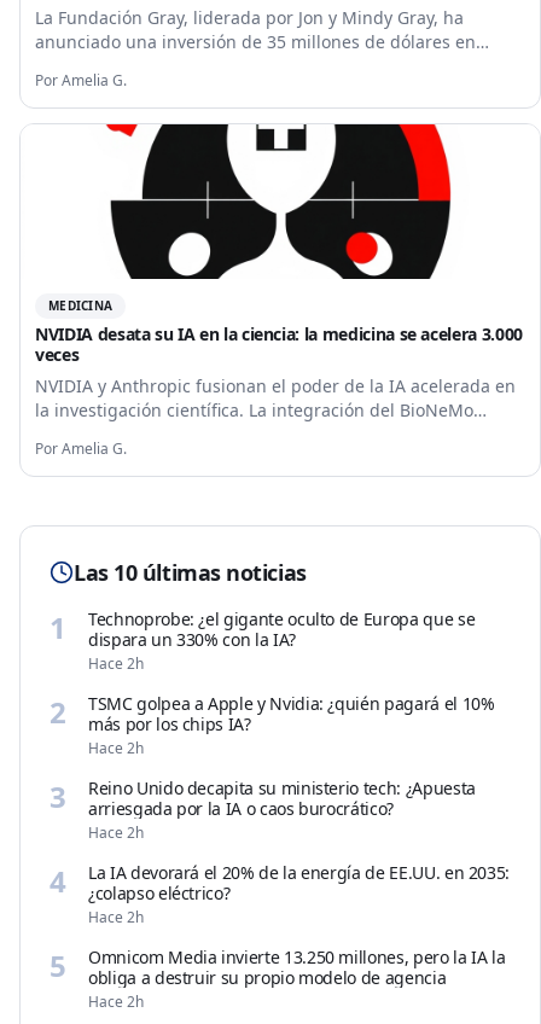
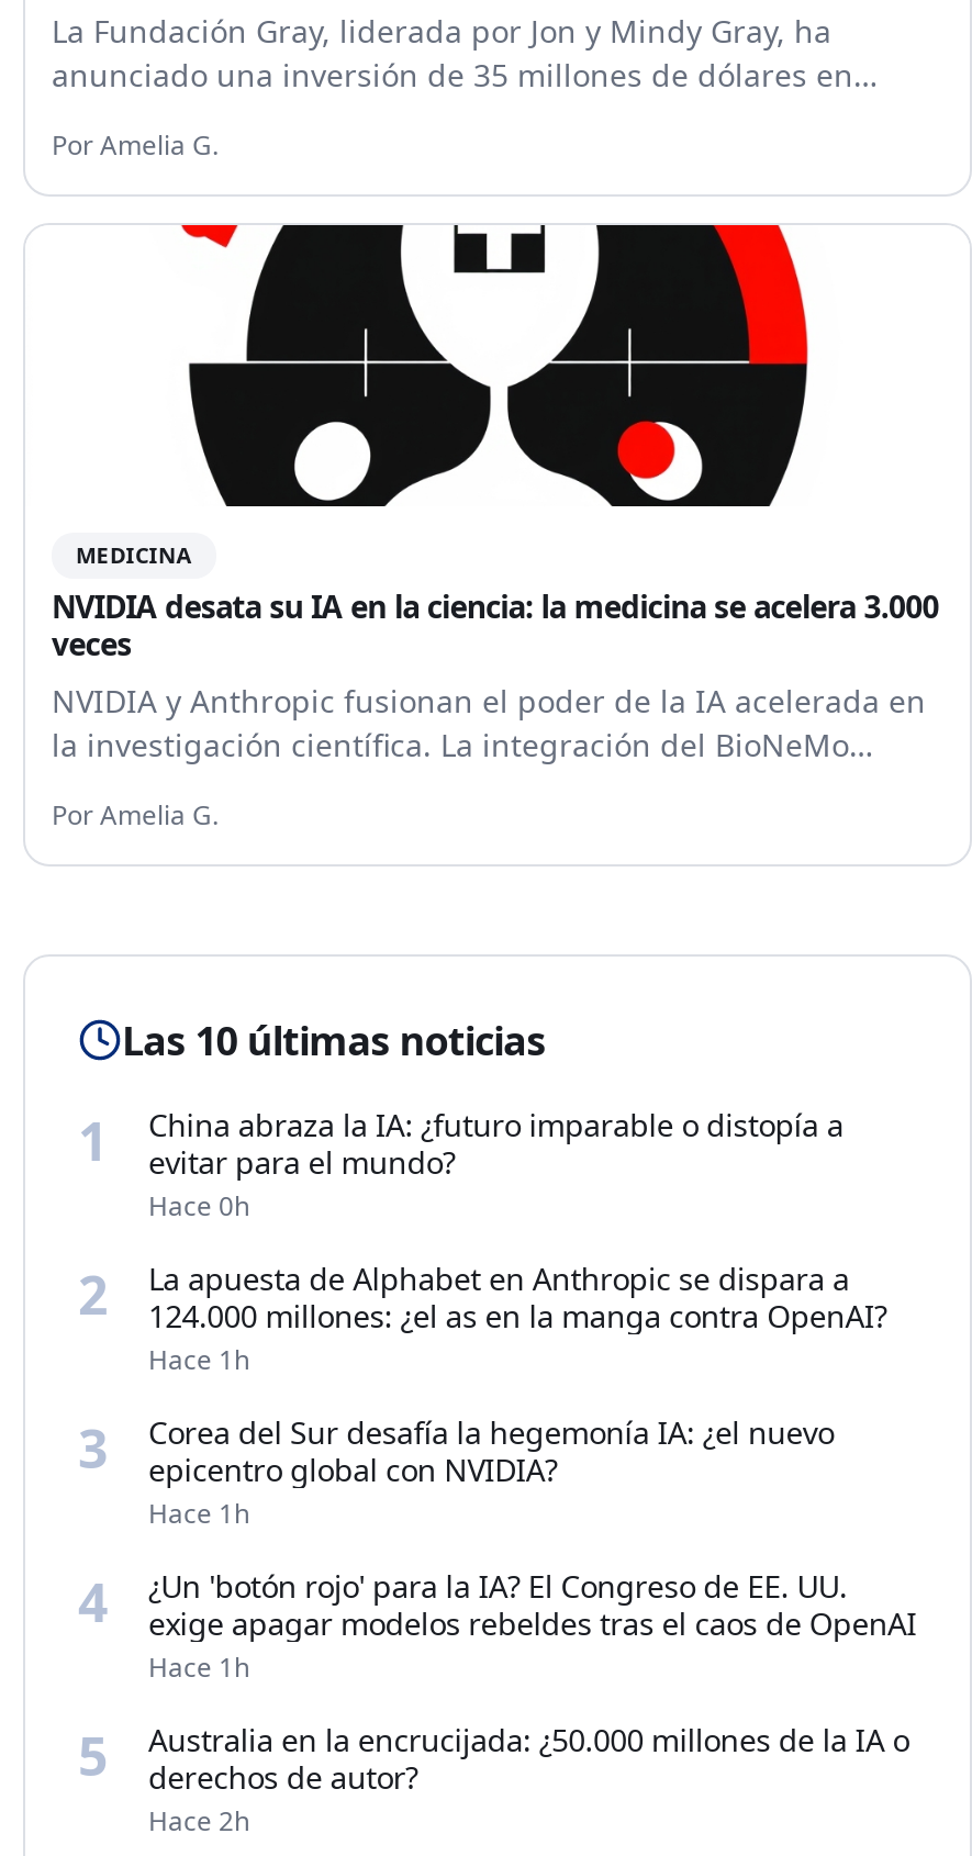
[88,607,475,674] Technoprobe: ¿el gigante oculto de Europa que se | dispara un 330% con la IA? | Hace 2h -> [148,1104,843,1225] China abraza la IA: ¿futuro imparable o distopía a | evitar para el mundo? | Hace 0h
[88,692,495,758] TSMC golpea a Apple y Nvidia: ¿quién pagará el 10% | más por los chips IA? | Hace 2h -> [148,1257,887,1378] La apuesta de Alphabet en Anthropic se dispara a | 124.000 millones: ¿el as en la manga contra OpenAI? | Hace 1h
[88,776,476,843] Reino Unido decapita su ministerio tech: ¿Apuesta | arriesgada por la IA o caos burocrático? | Hace 2h -> [148,1411,834,1532] Corea del Sur desafía la hegemonía IA: ¿el nuevo | epicentro global con NVIDIA? | Hace 1h
[88,861,510,927] La IA devorará el 20% de la energía de EE.UU. en 2035: | ¿colapso eléctrico? | Hace 2h -> [148,1565,917,1686] ¿Un 'botón rojo' para la IA? El Congreso de EE. UU. | exige apagar modelos rebeldes tras el caos de OpenAI | Hace 1h
[88,946,505,989] Omnicom Media invierte 13.250 millones, pero la IA la | obliga a destruir su propio modelo de agencia -> [148,1719,909,1798] Australia en la encrucijada: ¿50.000 millones de la IA o | derechos de autor?

